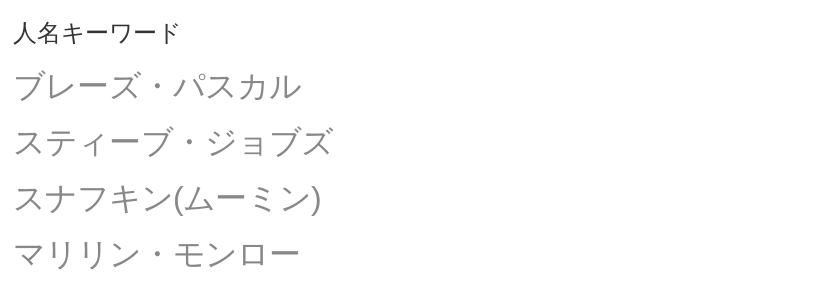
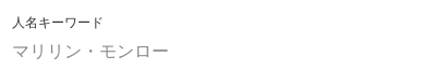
[13,69,333,215] ブレーズ・パスカル | スティーブ・ジョブズ | スナフキン(ムーミン) -> none

